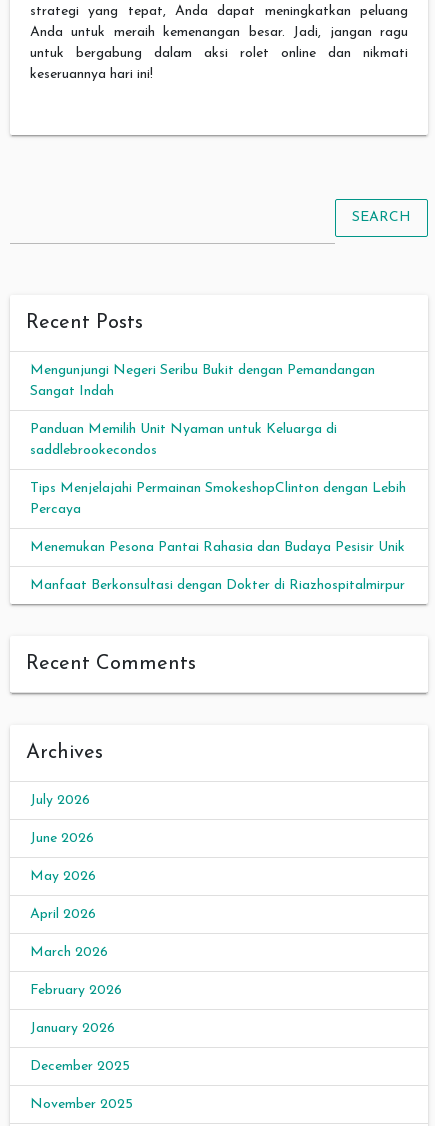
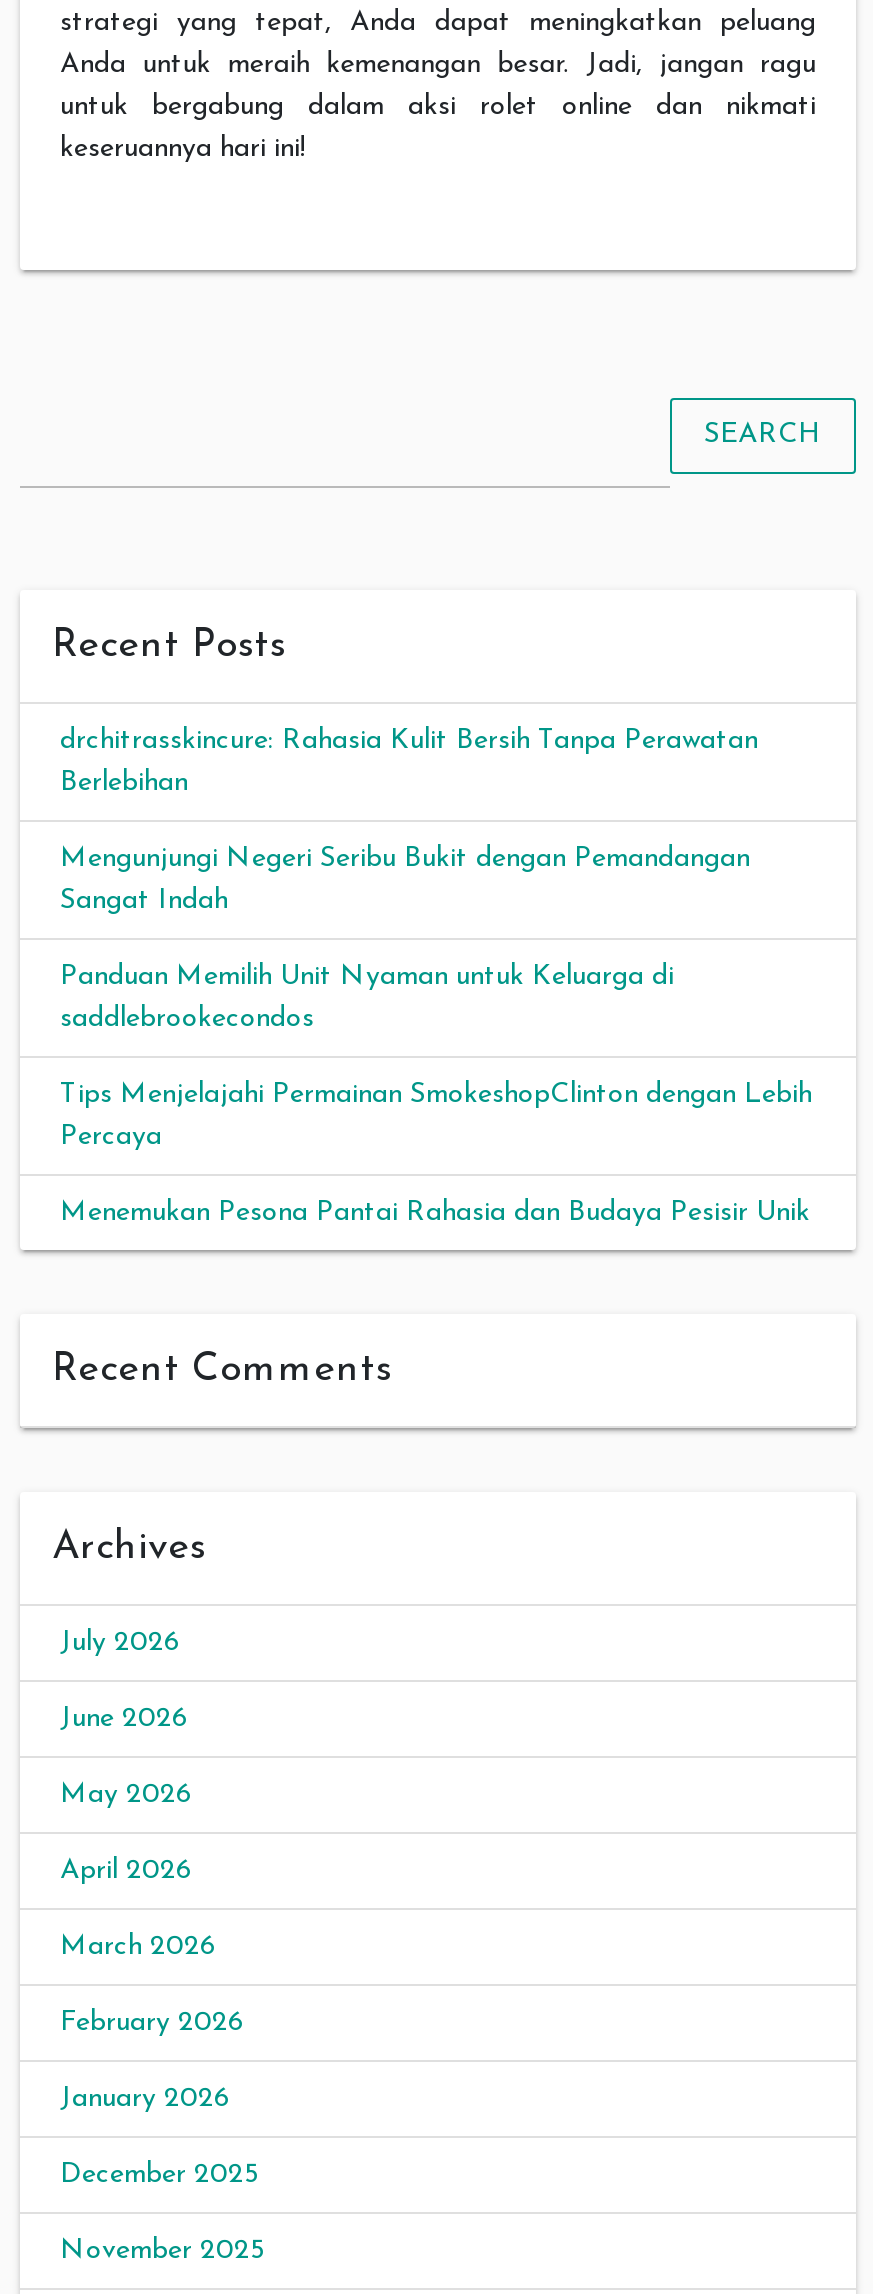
none -> [60,726,758,798] drchitrasskincure: Rahasia Kulit Bersih Tanpa Perawatan | Berlebihan
moved [30,363,406,555] -> [60,844,812,1228]: Mengunjungi Negeri Seribu Bukit dengan Pemandangan | Sangat Indah | Panduan Memilih Unit Nyaman untuk Keluarga di | saddlebrookecondos | Tips Menjelajahi Permainan SmokeshopClinton dengan Lebih | Percaya | Menemukan Pesona Pantai Rahasia dan Budaya Pesisir Unik
[30,578,405,593] Manfaat Berkonsultasi dengan Dokter di Riazhospitalmirpur -> none

